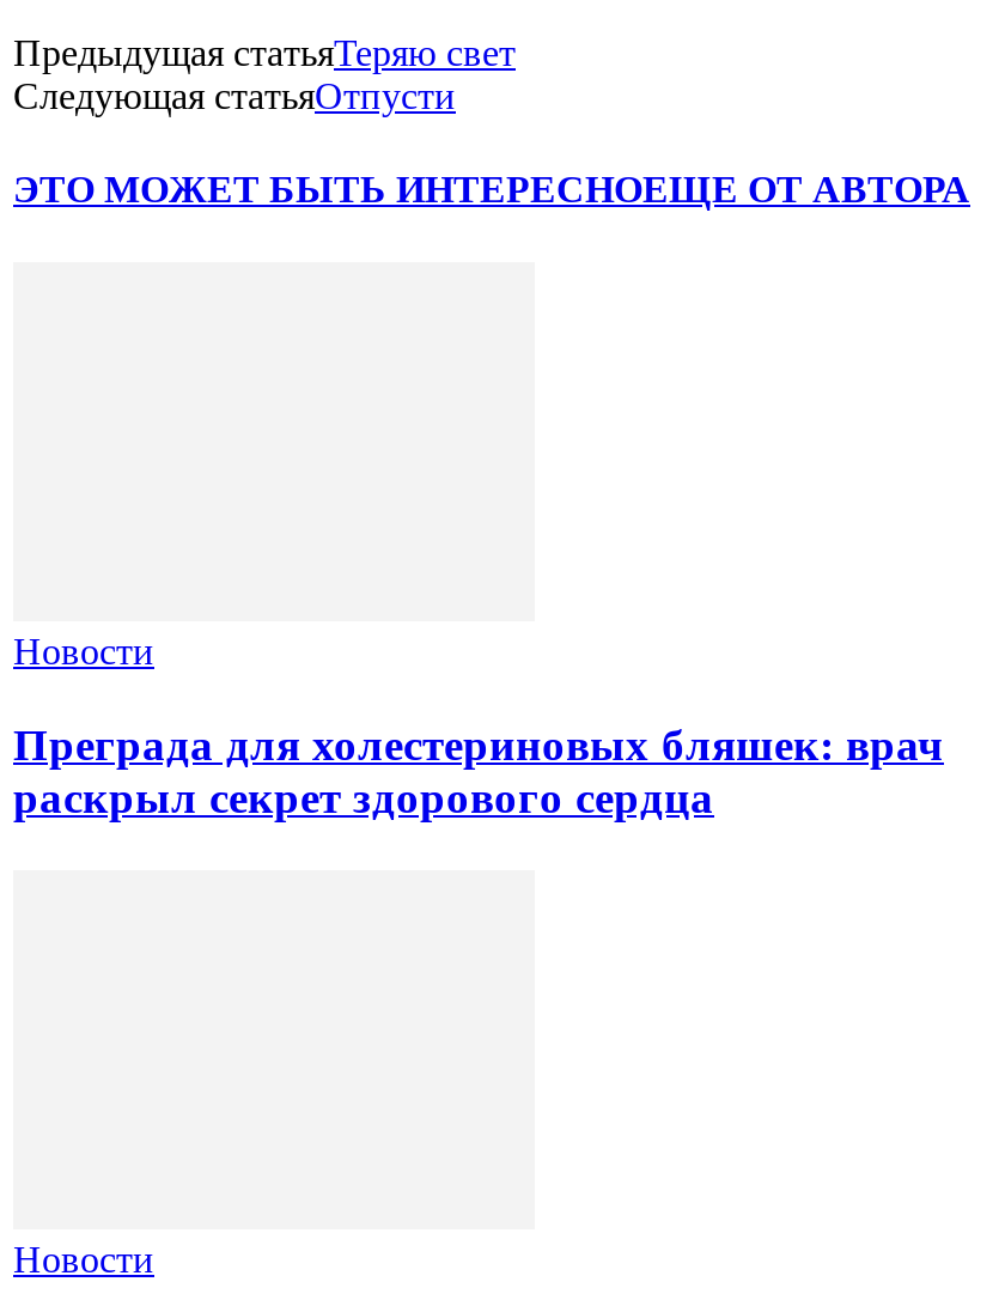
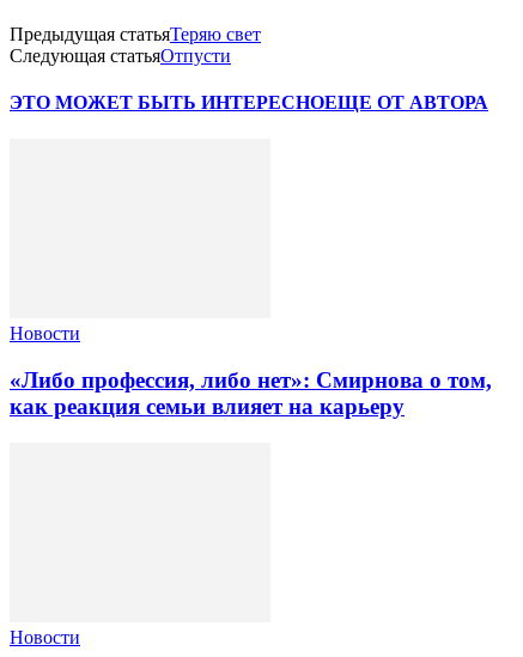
[13,720,944,823] Преграда для холестериновых бляшек: врач | раскрыл секрет здорового сердца -> [10,368,492,419] «Либо профессия, либо нет»: Смирнова о том, | как реакция семьи влияет на карьеру

